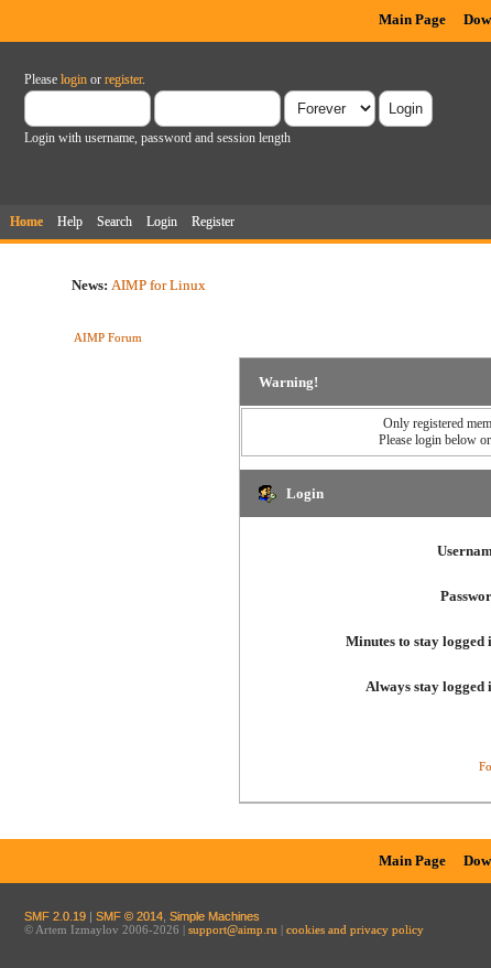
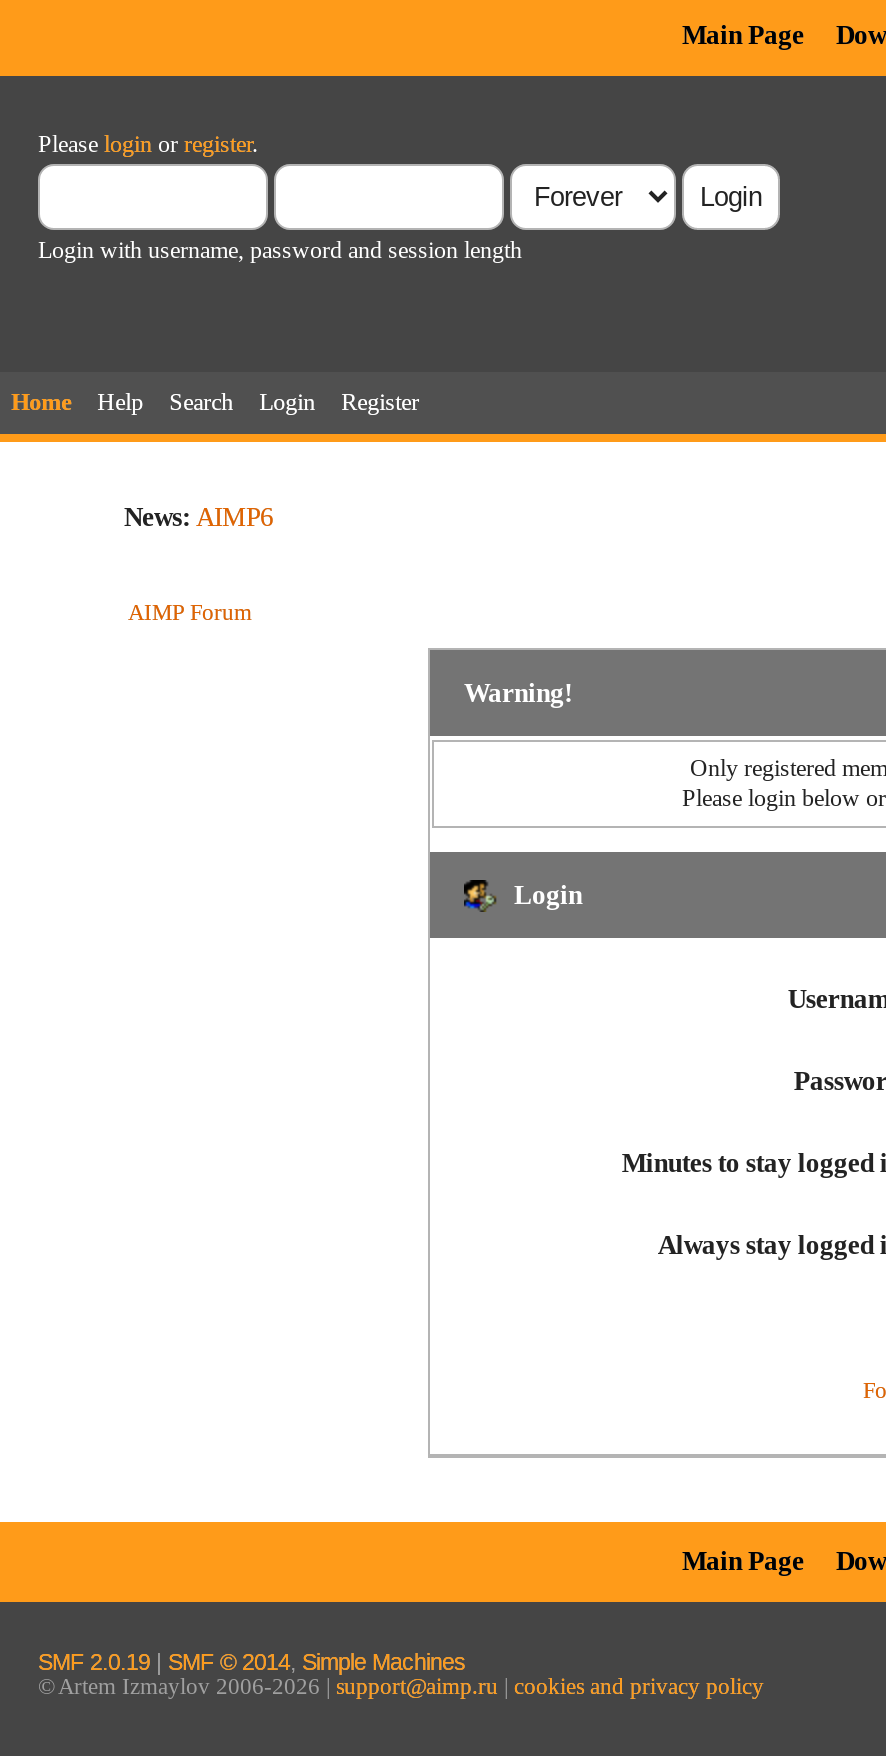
[72,277,206,293] News: AIMP for Linux -> [124,502,274,532] News: AIMP6

